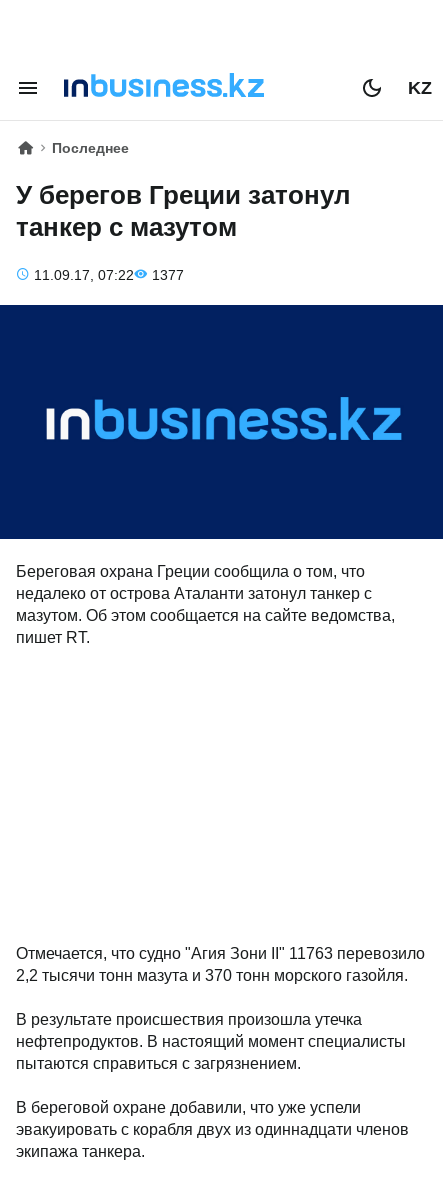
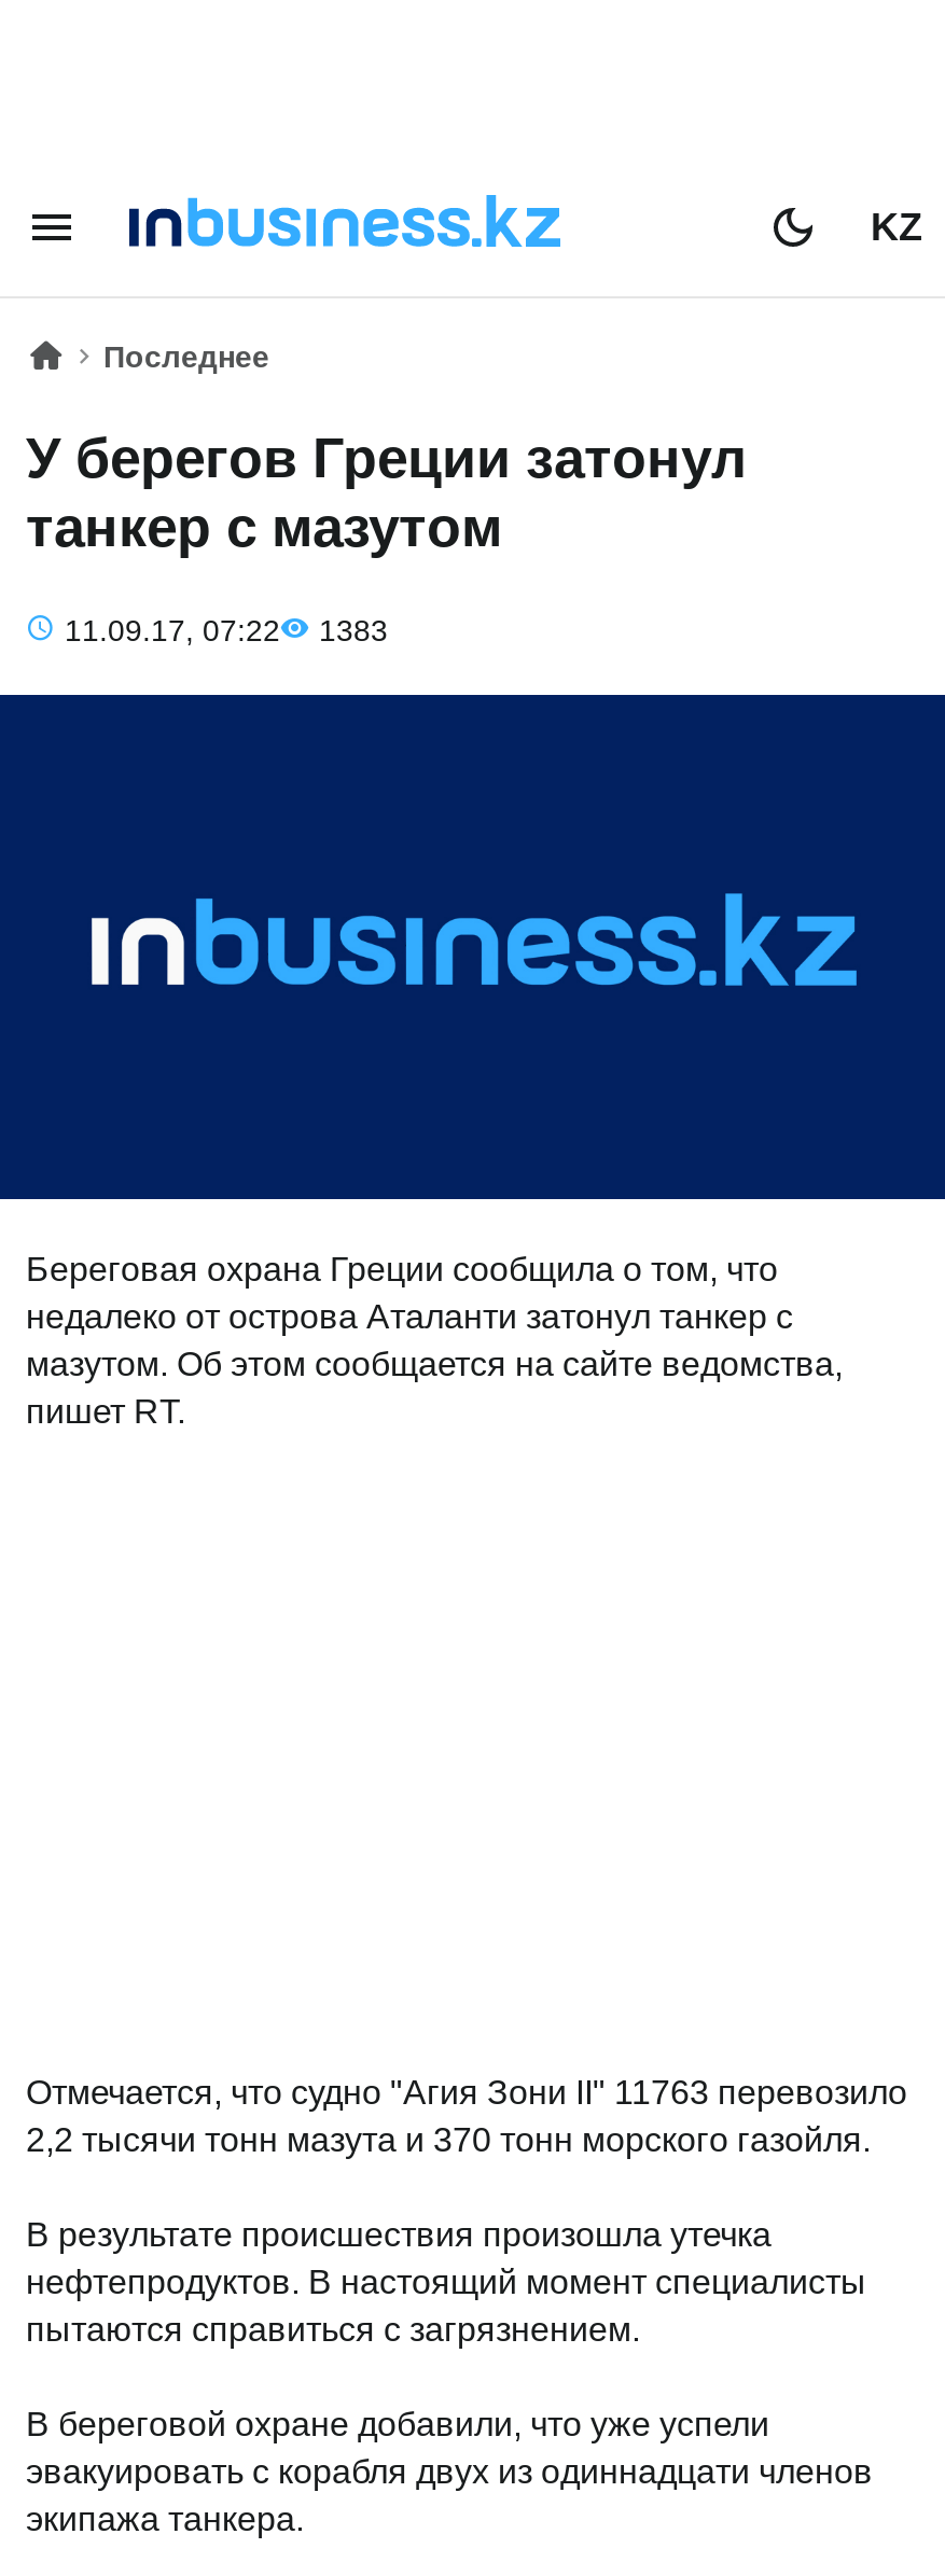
[34,267,184,283] 11.09.17, 07:22 1377 -> [65,613,388,648] 11.09.17, 07:22 1383

